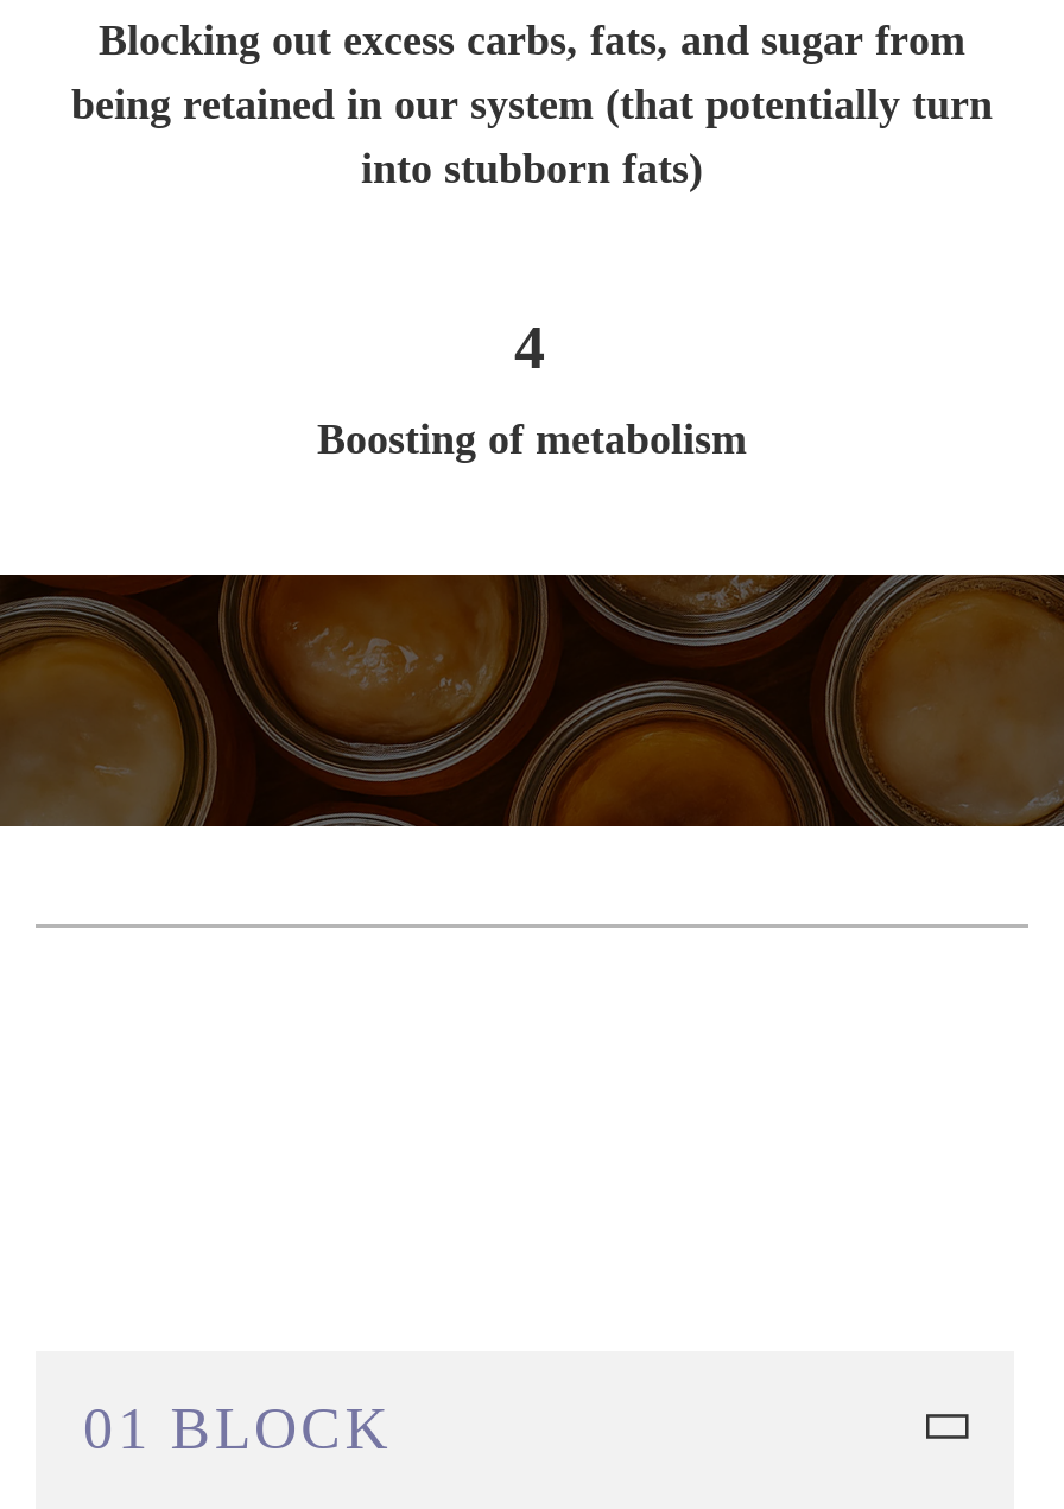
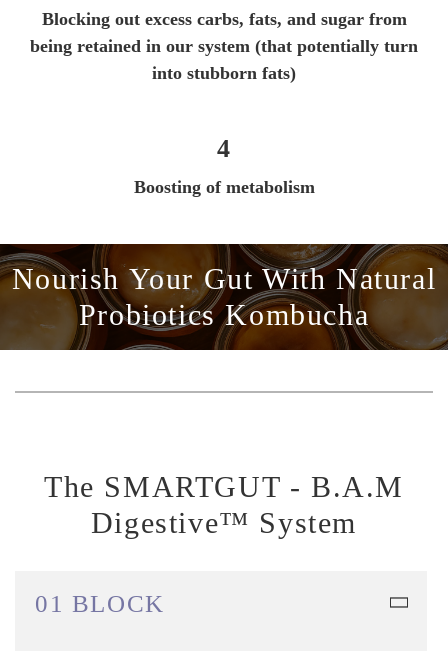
none -> [12,262,436,331] Nourish Your Gut With Natural | Probiotics Kombucha
none -> [44,470,404,539] The SMARTGUT - B.A.M | Digestive™ System

